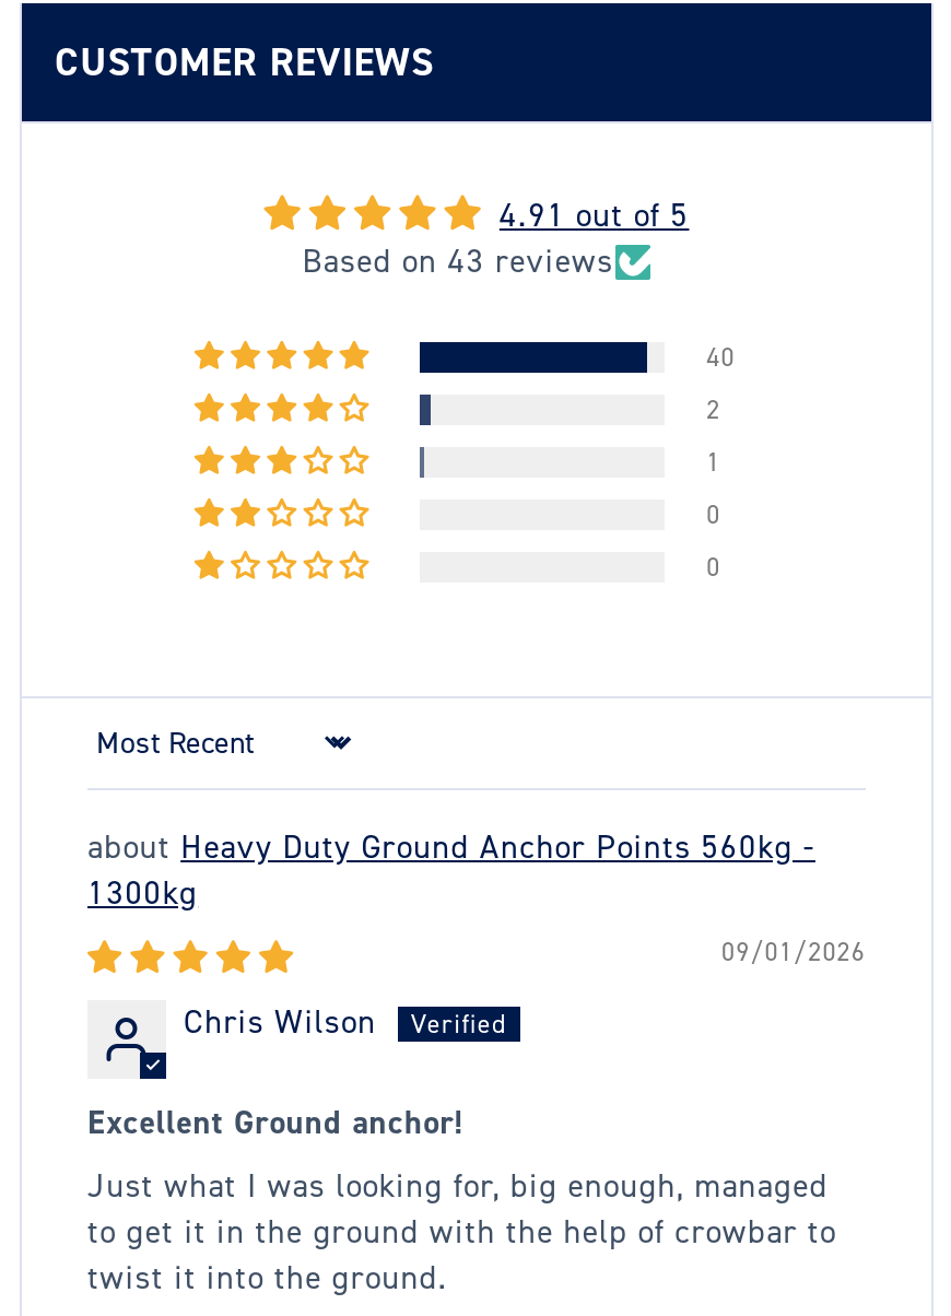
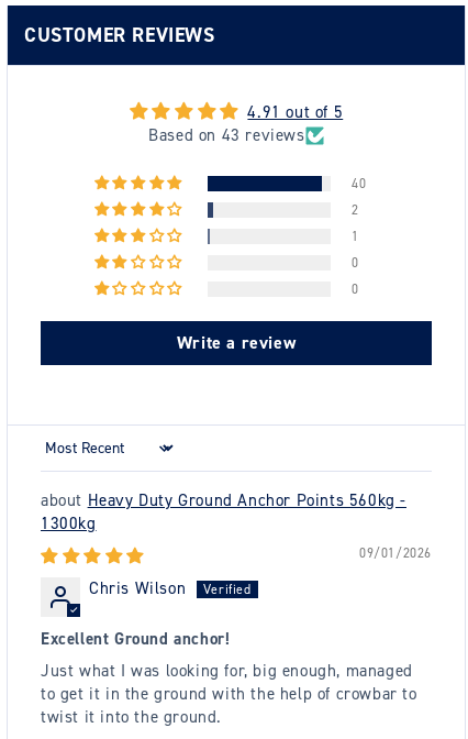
none -> [177,331,296,354] Write a review

